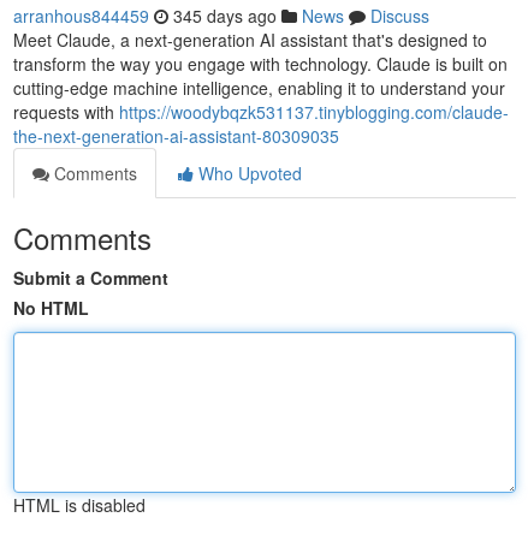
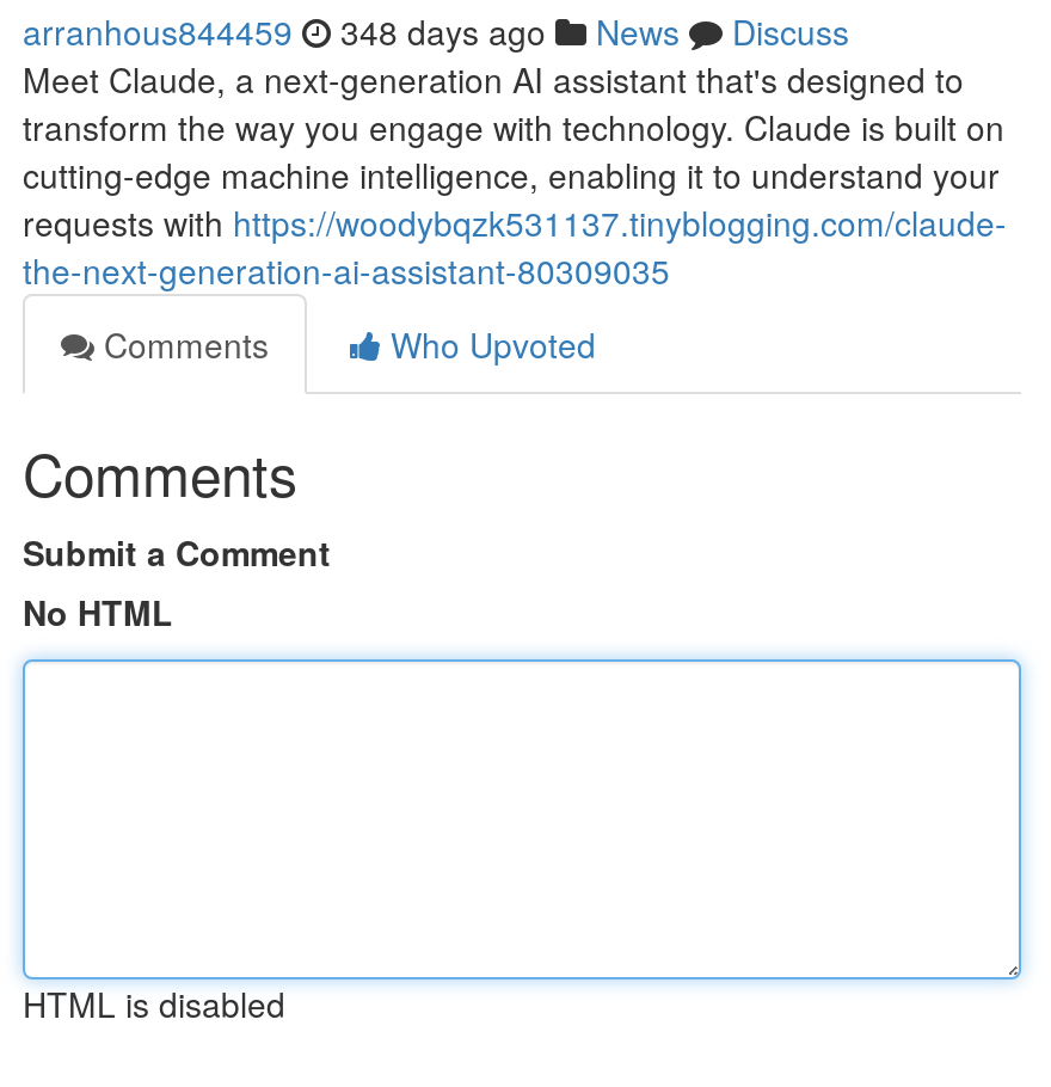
[13,4,429,28] arranhous844459 345 days ago News Discuss -> [23,7,849,55] arranhous844459 348 days ago News Discuss

